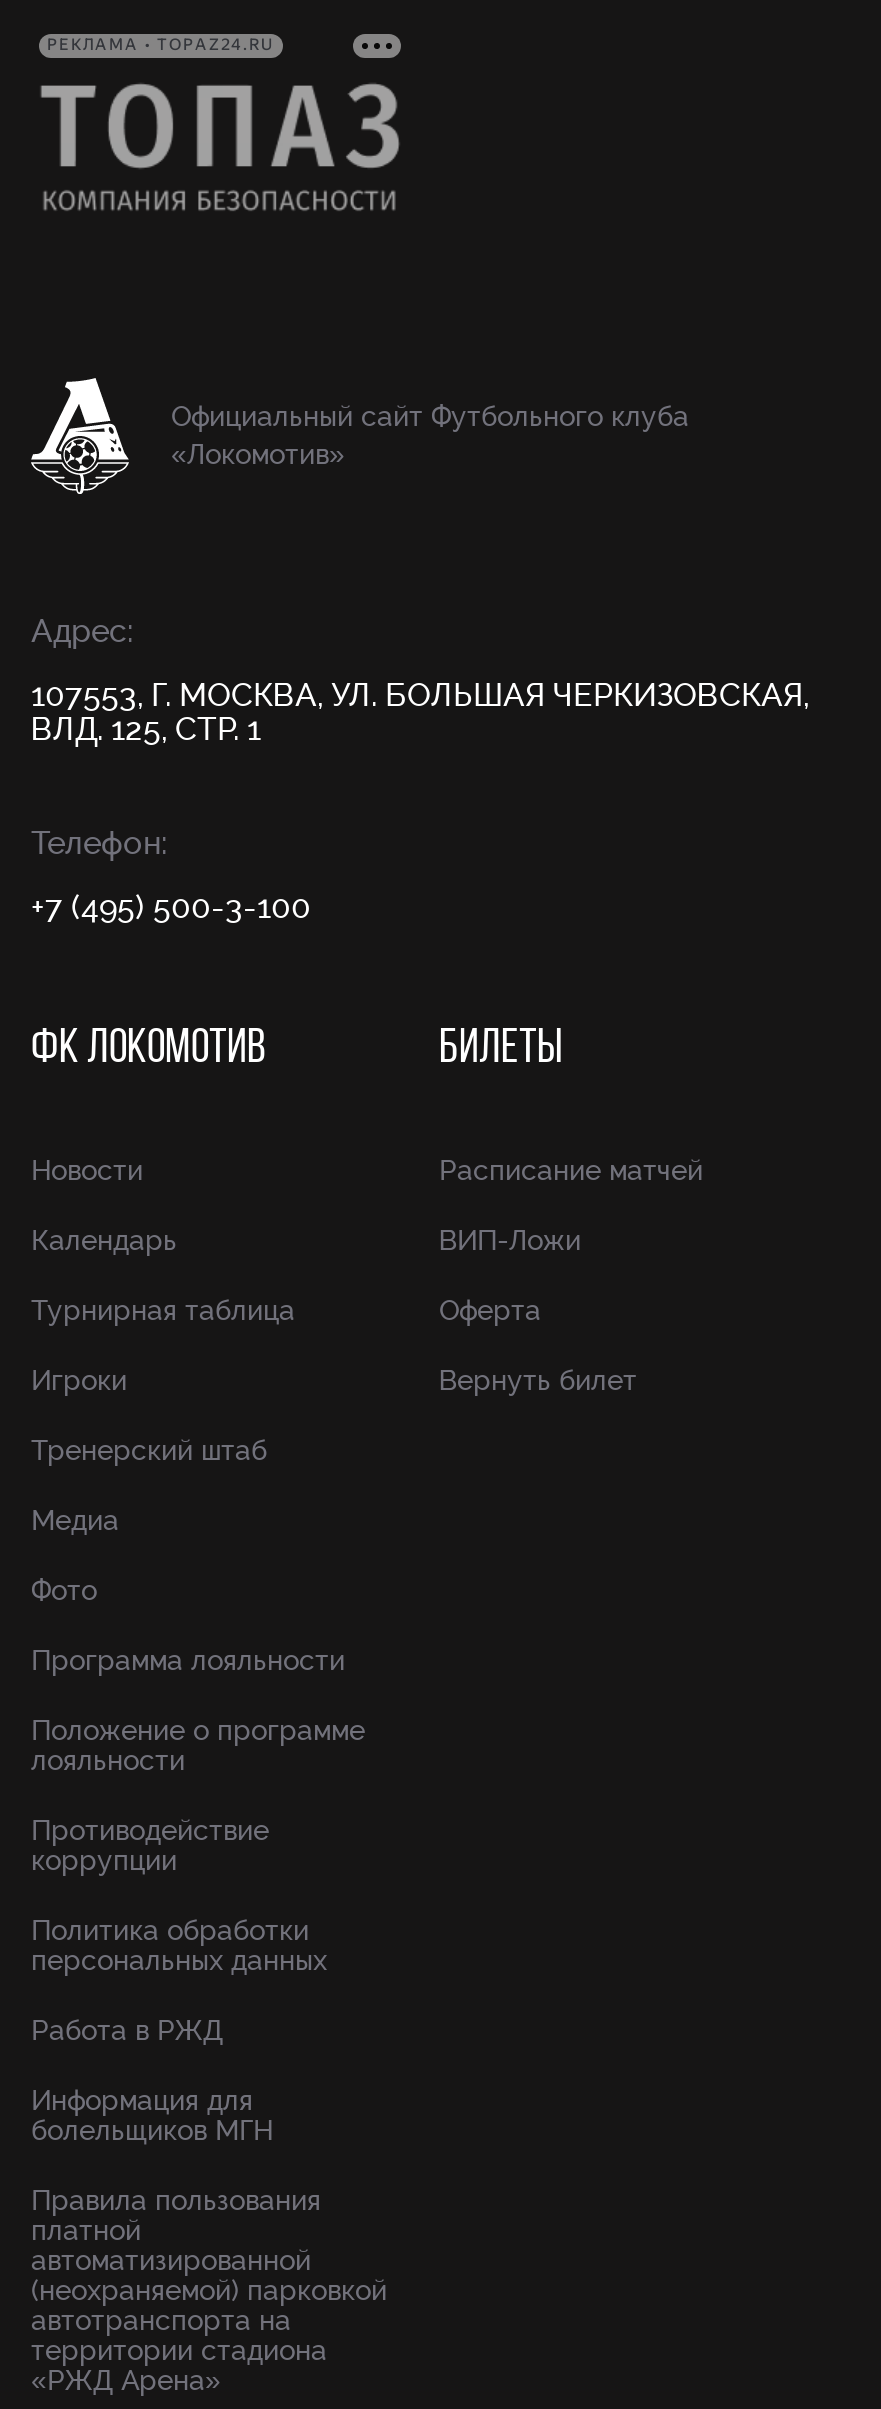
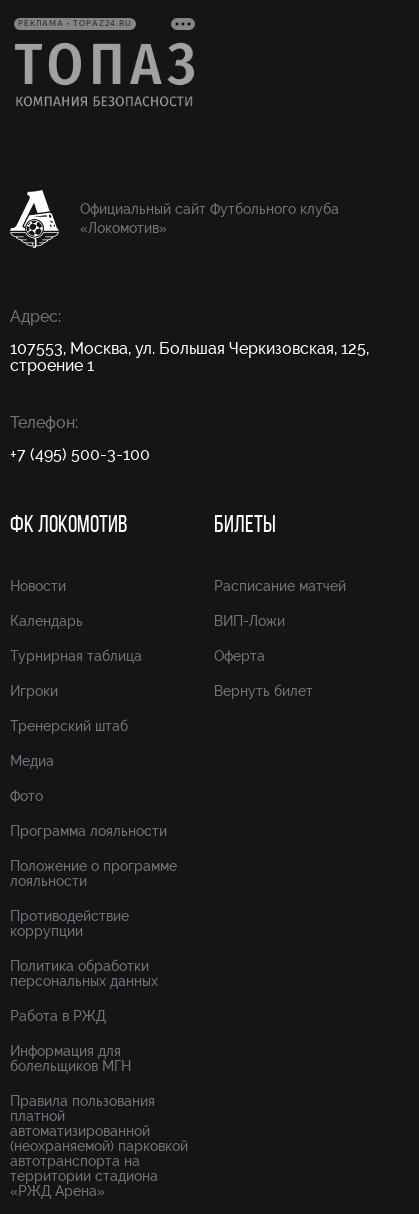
[31,676,809,748] 107553, Г. МОСКВА, УЛ. БОЛЬШАЯ ЧЕРКИЗОВСКАЯ, | ВЛД. 125, СТР. 1 -> [10,339,369,375] 107553, Москва, ул. Большая Черкизовская, 125, | строение 1

